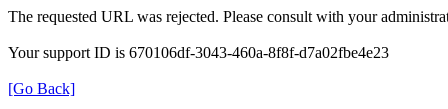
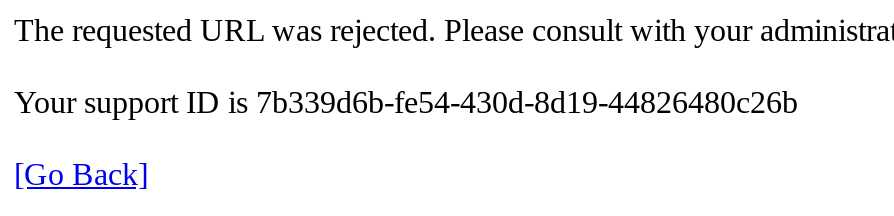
[8,44,389,61] Your support ID is 670106df-3043-460a-8f8f-d7a02fbe4e23 -> [14,85,798,119] Your support ID is 7b339d6b-fe54-430d-8d19-44826480c26b

